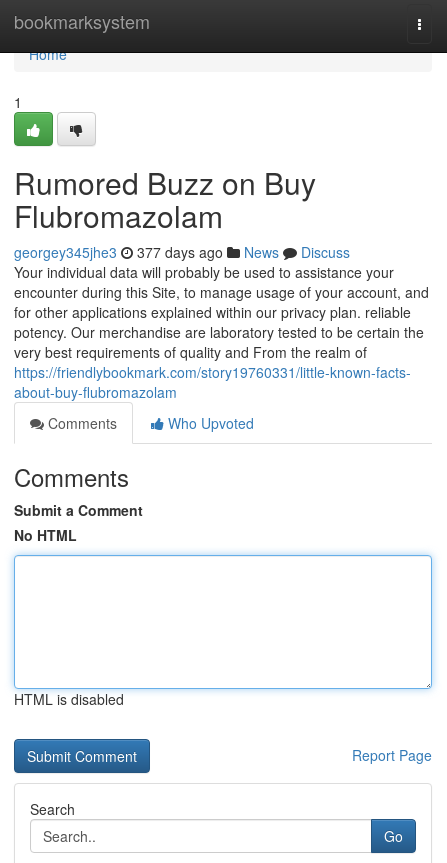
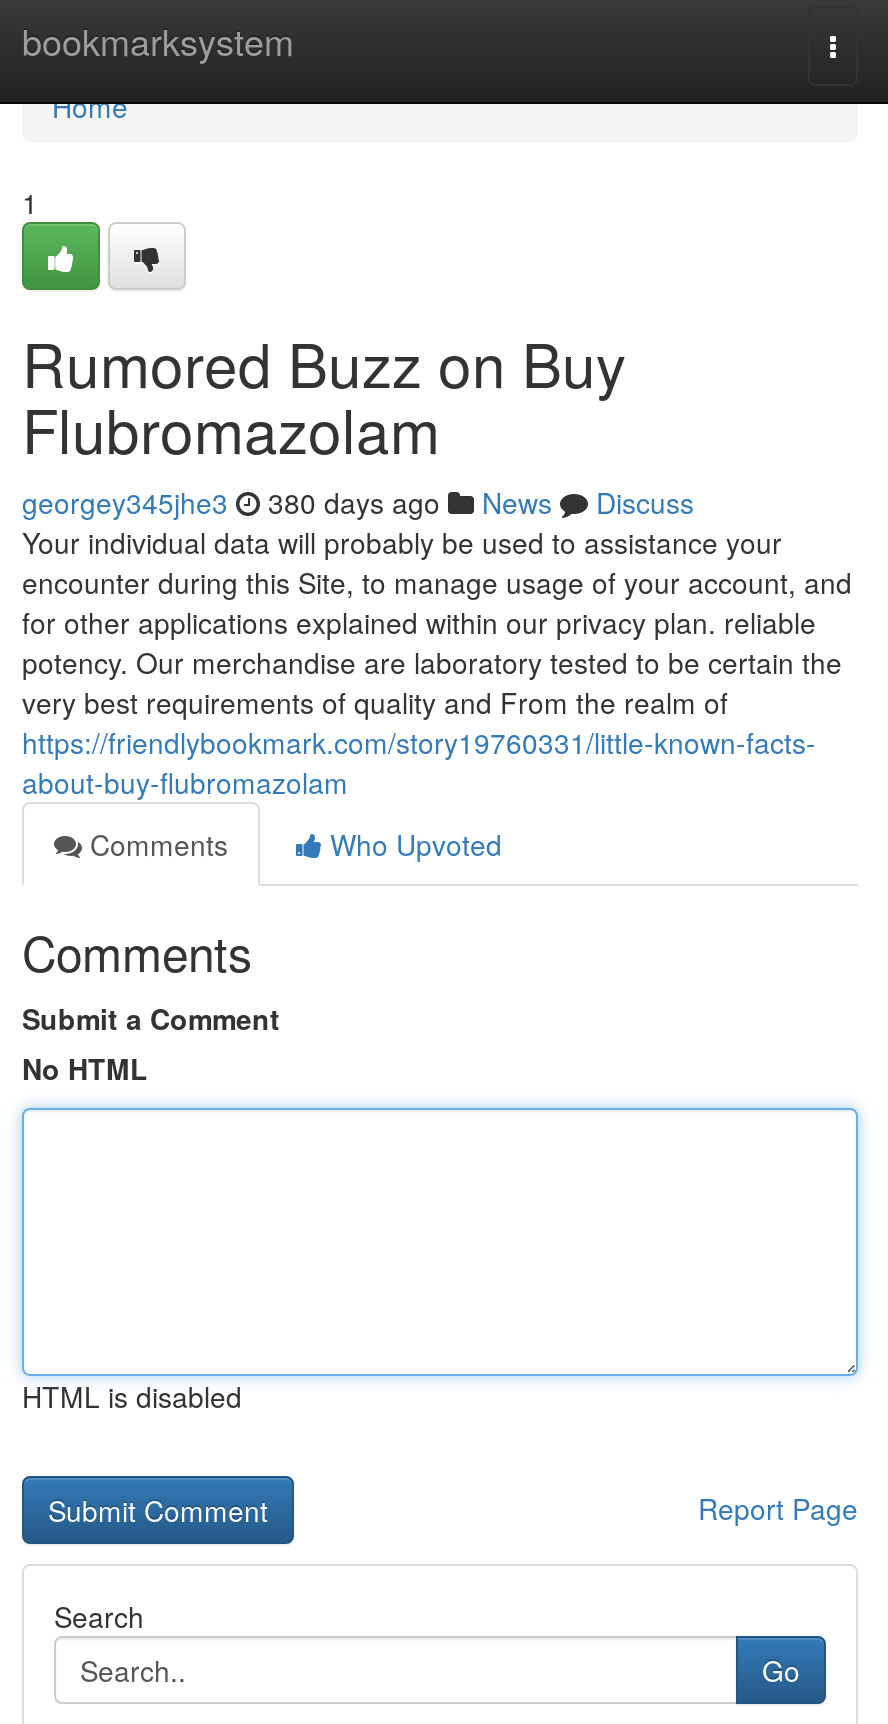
[14,242,350,262] georgey345jhe3 377 days ago News Discuss -> [22,482,694,522] georgey345jhe3 380 days ago News Discuss

